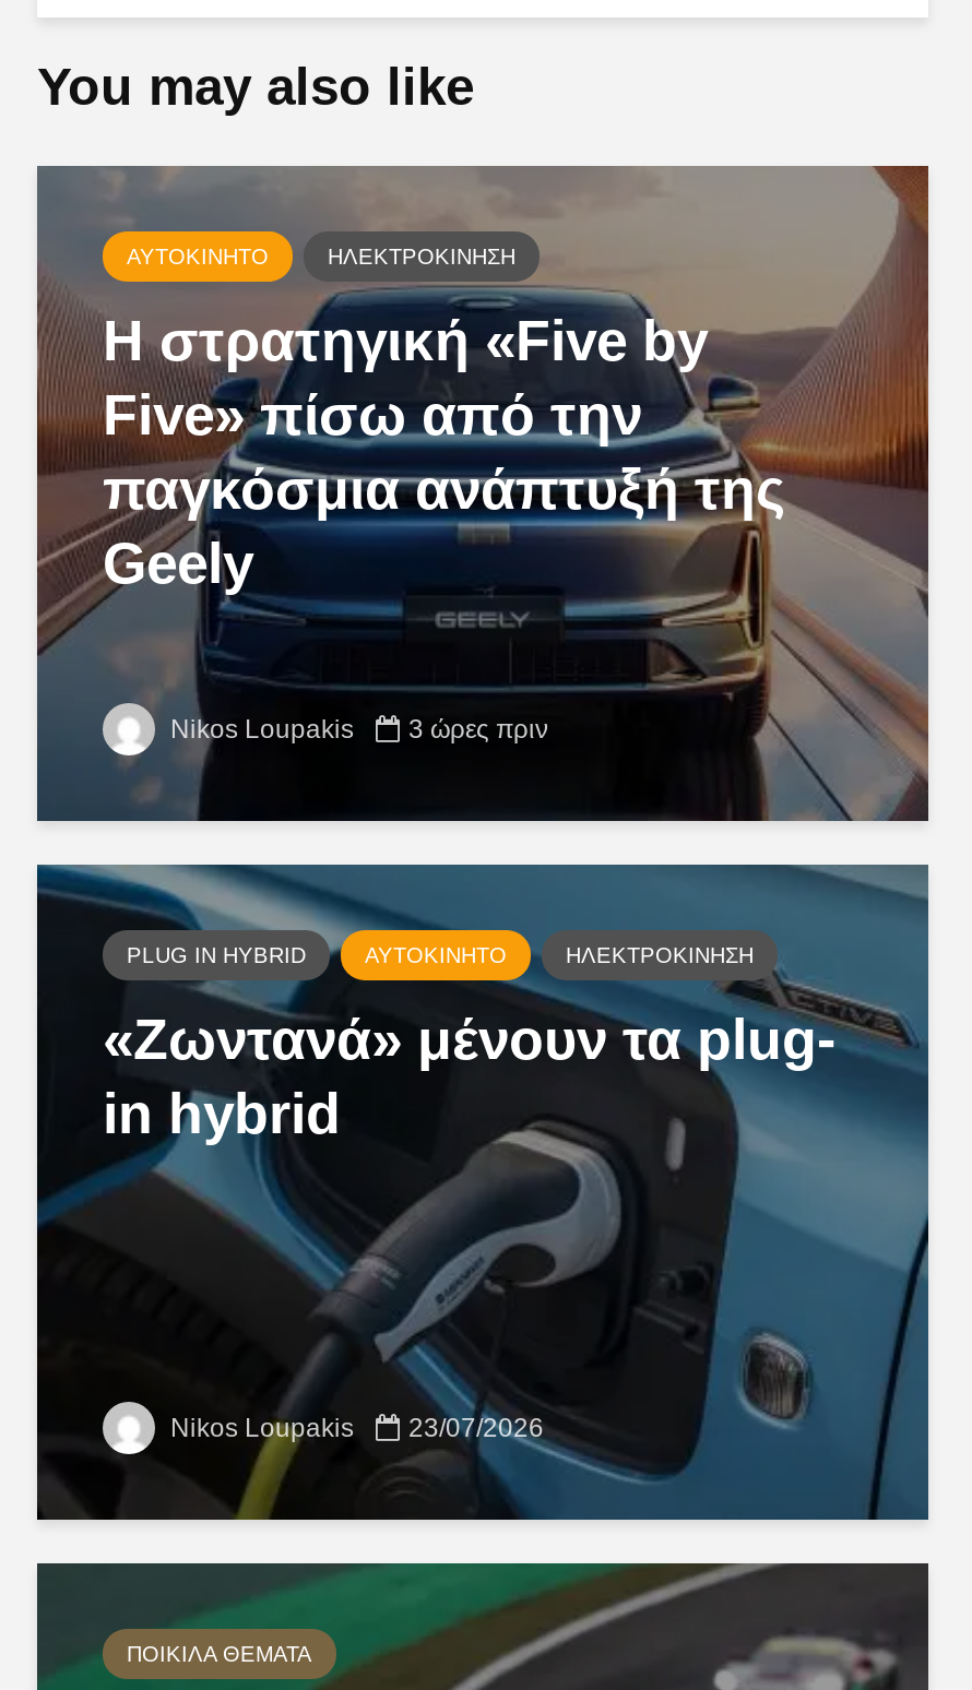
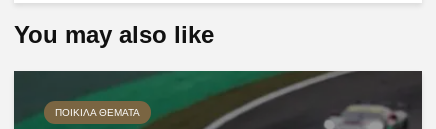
[37,166,928,825] [image] | ΑΥΤΟΚΊΝΗΤΟ | ΗΛΕΚΤΡΟΚΊΝΗΣΗ | Η στρατηγική «Five by | Five» πίσω από την | παγκόσμια ανάπτυξή της | Geely | Nikos Loupakis | 3 ώρες πριν -> none
[37,862,928,1522] [image] | PLUG IN HYBRID | ΑΥΤΟΚΊΝΗΤΟ | ΗΛΕΚΤΡΟΚΊΝΗΣΗ | «Ζωντανά» μένουν τα plug- | in hybrid -> none
[164,1412,544,1443] Nikos Loupakis | 23/07/2026 -> none

